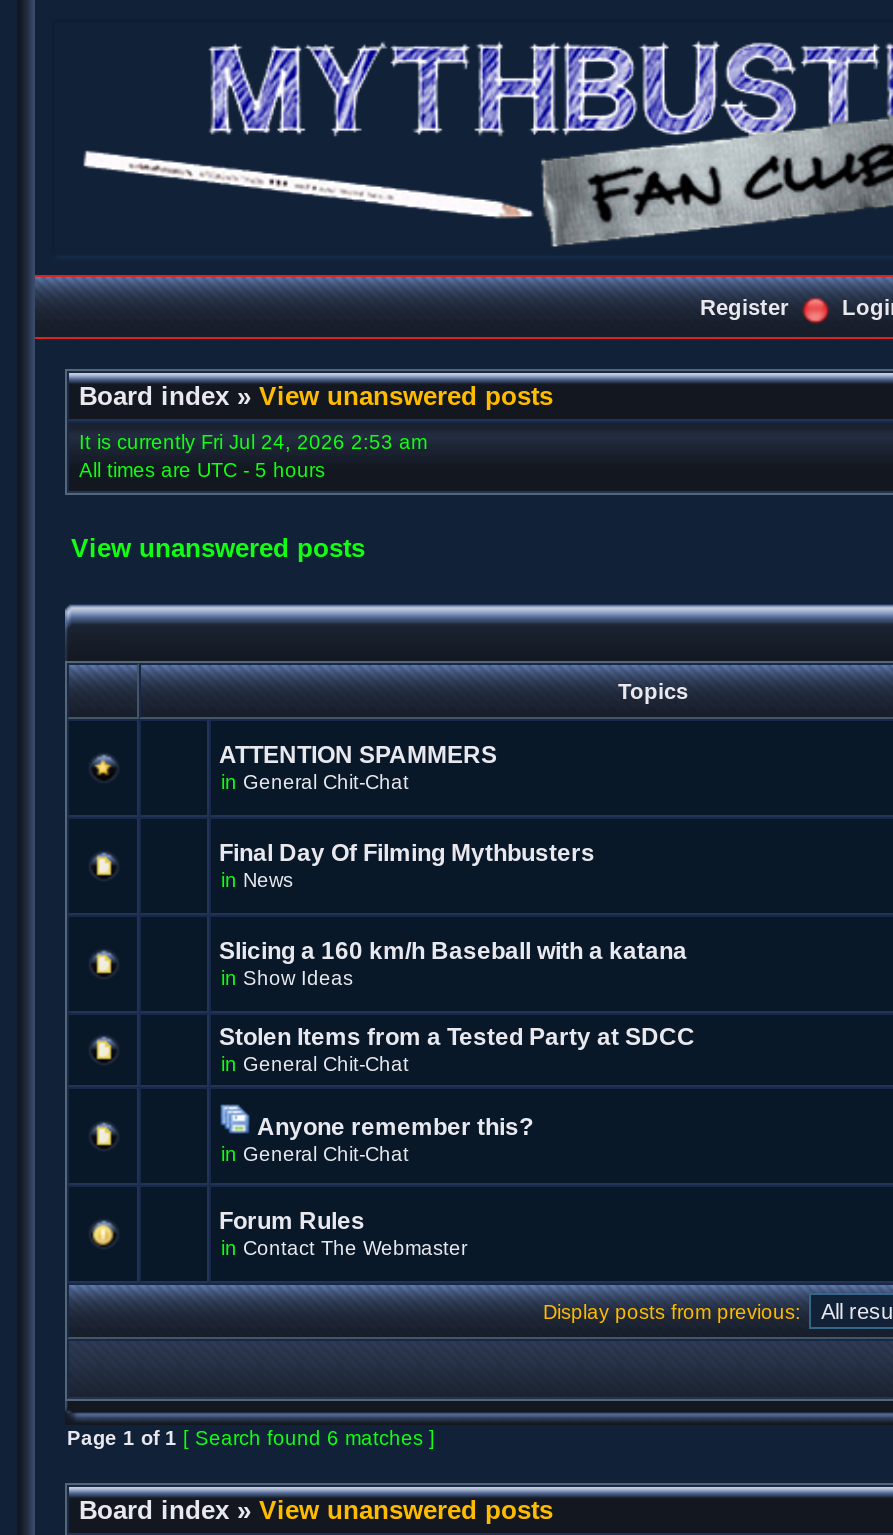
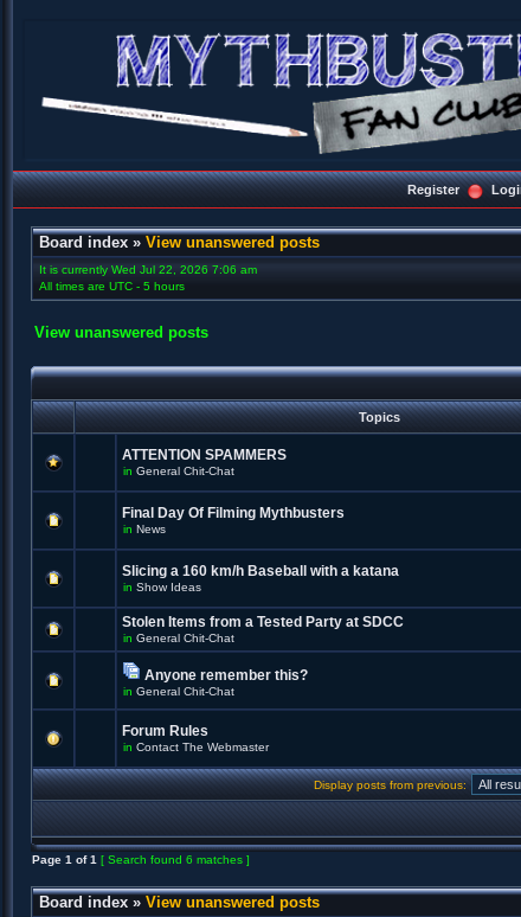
[79,431,427,453] It is currently Fri Jul 24, 2026 2:53 am -> [39,263,257,276] It is currently Wed Jul 22, 2026 7:06 am

